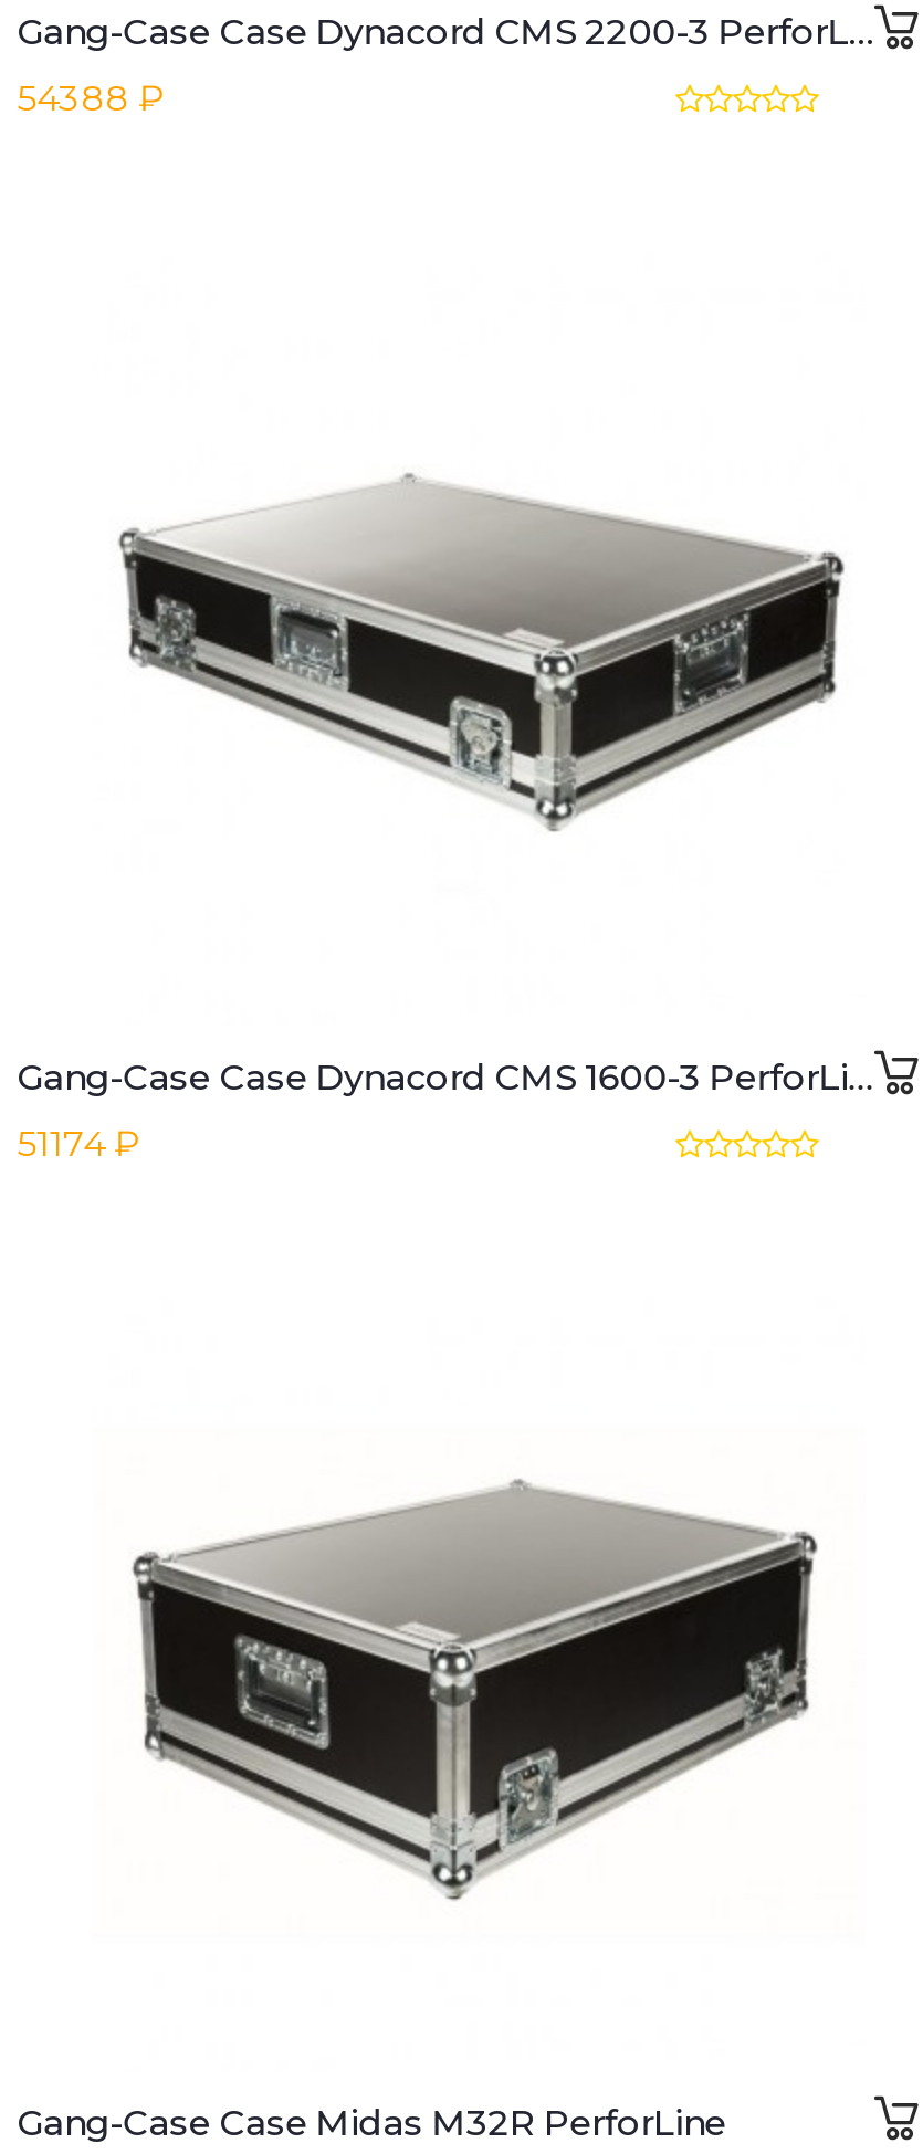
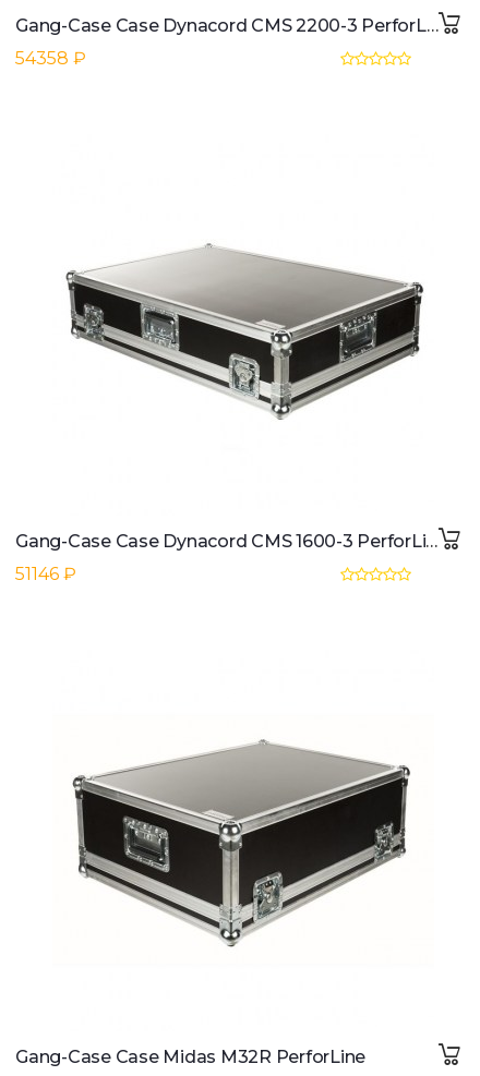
[17,77,165,119] 54388 ₽ -> [15,48,86,69] 54358 ₽
[17,1123,140,1165] 51174 ₽ -> [15,564,76,584] 51146 ₽

